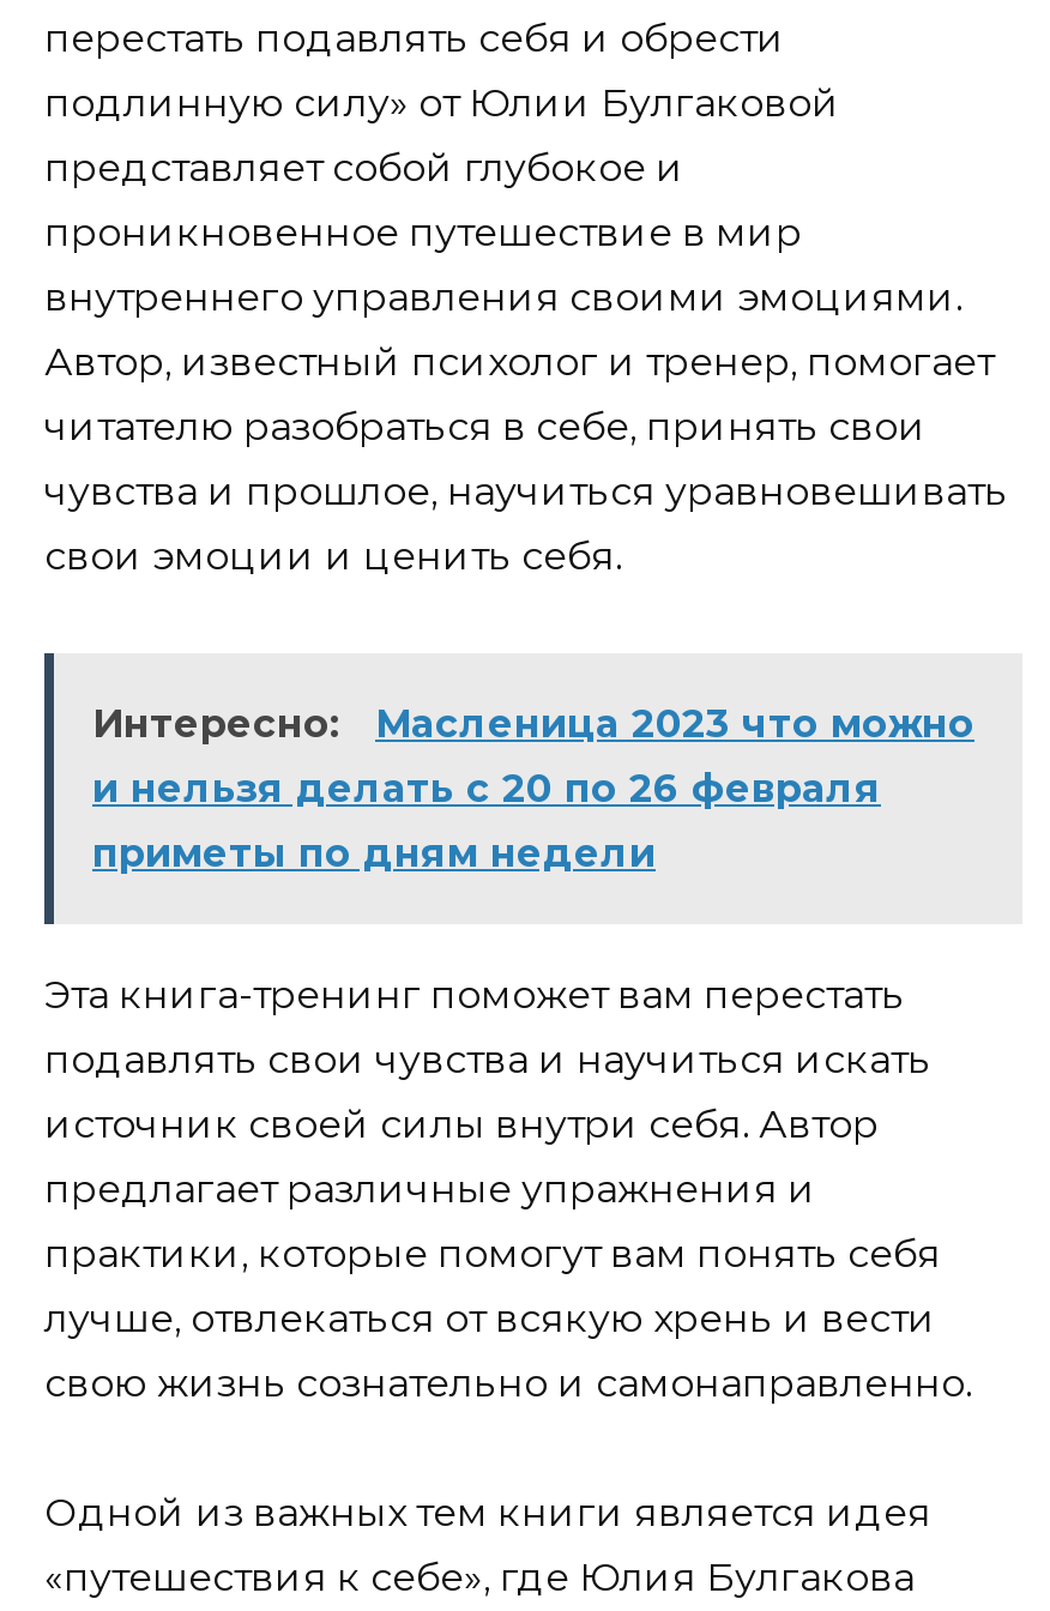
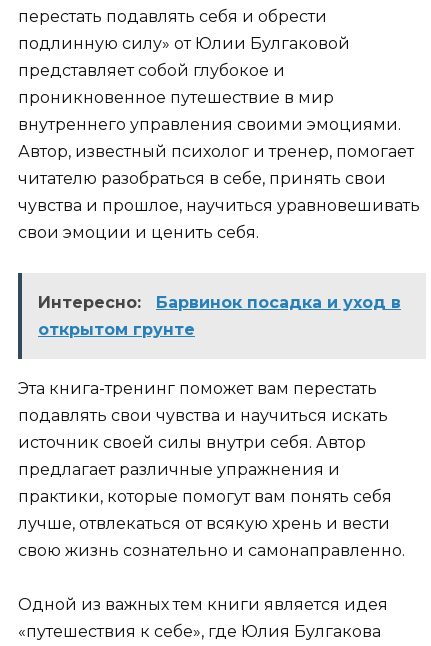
[92,701,974,876] Интересно: Масленица 2023 что можно | и нельзя делать с 20 по 26 февраля | приметы по дням недели -> [38,293,401,339] Интересно: Барвинок посадка и уход в | открытом грунте

